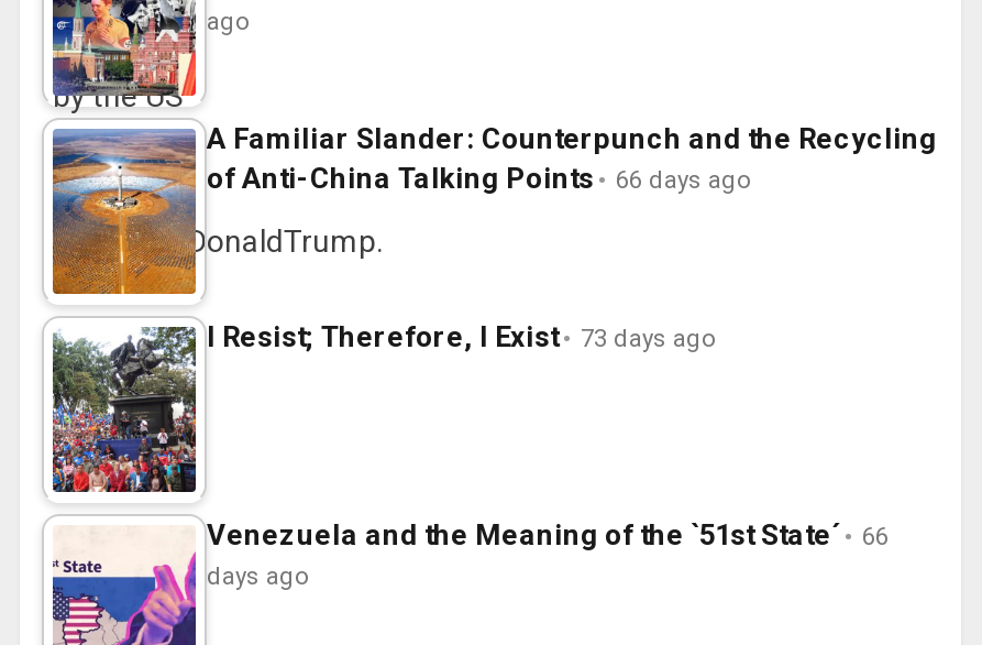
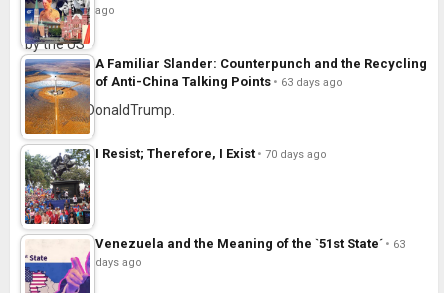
[207,162,752,195] of Anti-China Talking Points 66 days ago -> [95,74,343,89] of Anti-China Talking Points 63 days ago
[207,321,717,354] I Resist; Therefore, I Exist 73 days ago -> [95,146,327,161] I Resist; Therefore, I Exist 70 days ago
[207,519,889,552] Venezuela and the Meaning of the `51st State´ 66 -> [95,236,405,251] Venezuela and the Meaning of the `51st State´ 63

